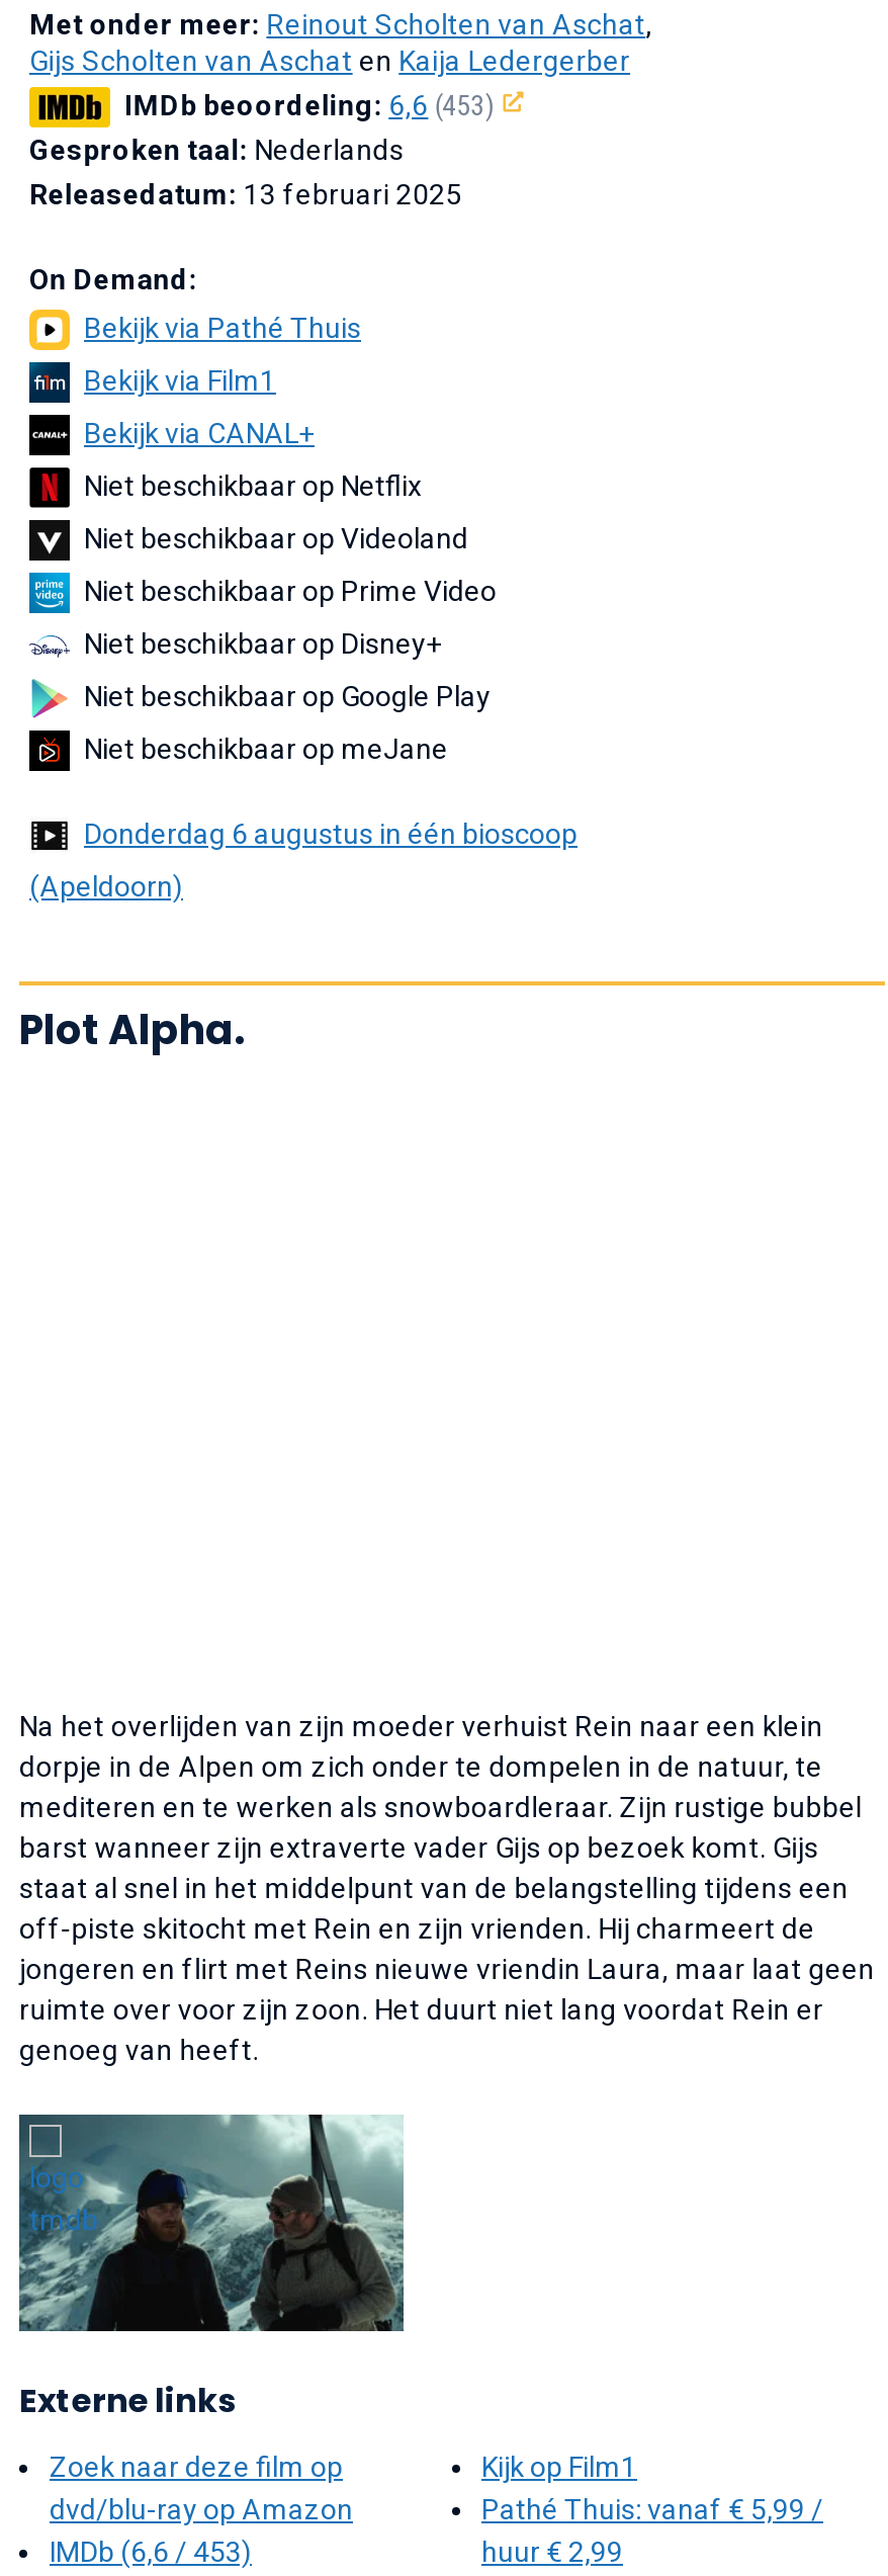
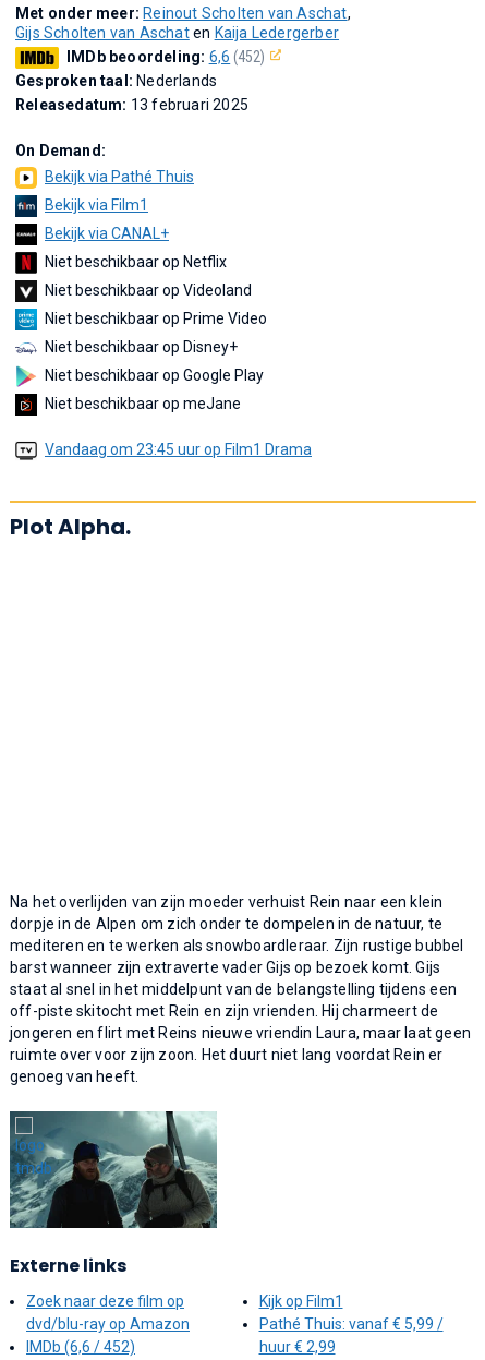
[124,89,493,121] IMDb beoordeling: 6,6 (453) -> [66,48,265,65] IMDb beoordeling: 6,6 (452)
[29,817,578,902] Donderdag 6 augustus in één bioscoop | (Apeldoorn) -> [45,440,312,458] Vandaag om 23:45 uur op Film1 Drama
[50,2535,252,2568] IMDb (6,6 / 453) -> [26,1338,135,1355] IMDb (6,6 / 452)

